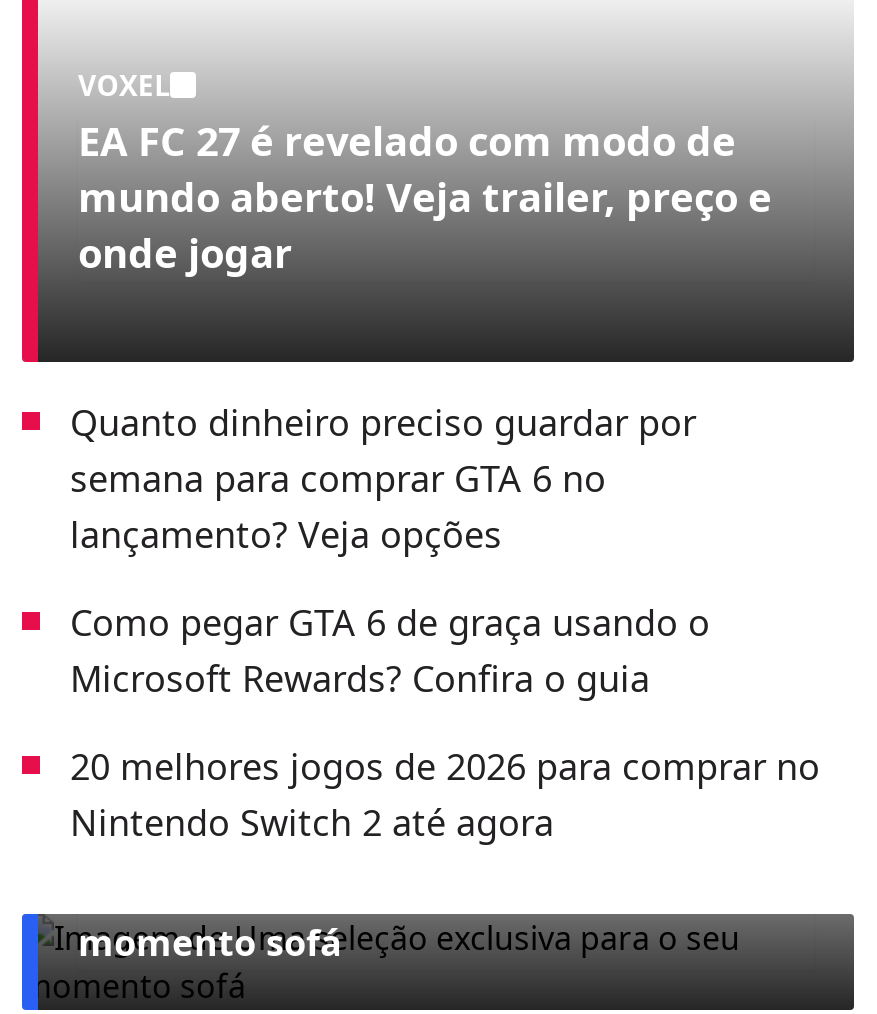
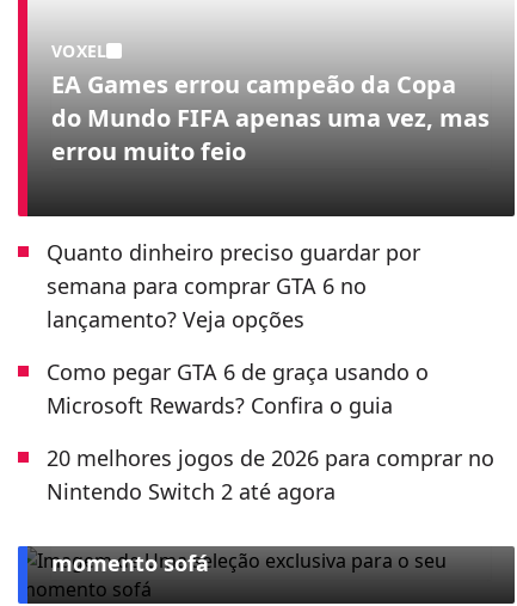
[78,114,772,280] EA FC 27 é revelado com modo de | mundo aberto! Veja trailer, preço e | onde jogar -> [51,68,490,167] EA Games errou campeão da Copa | do Mundo FIFA apenas uma vez, mas | errou muito feio

